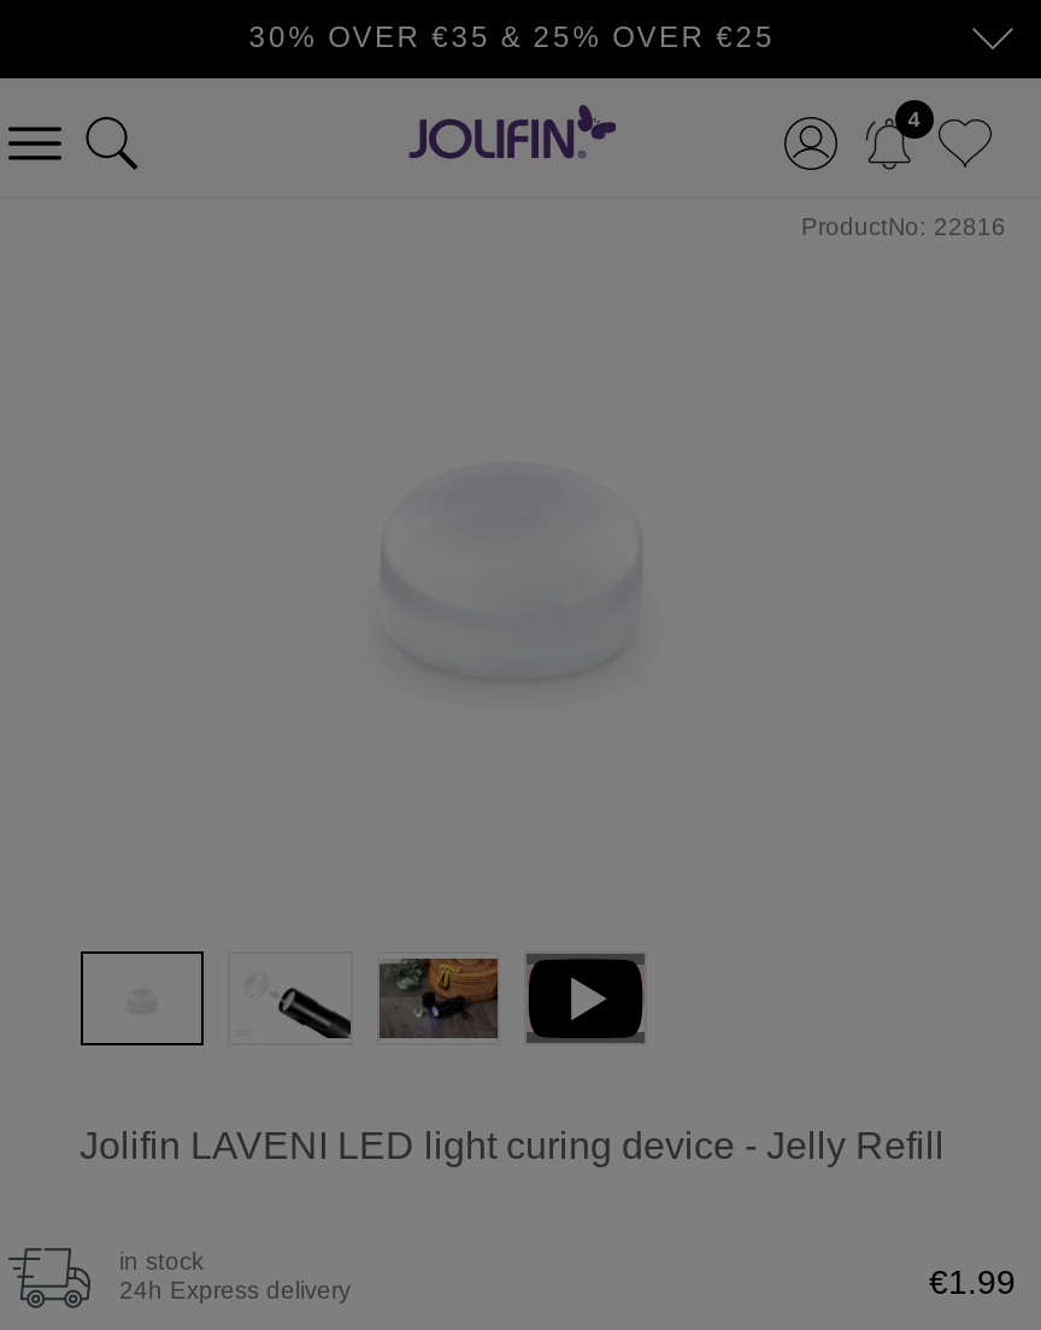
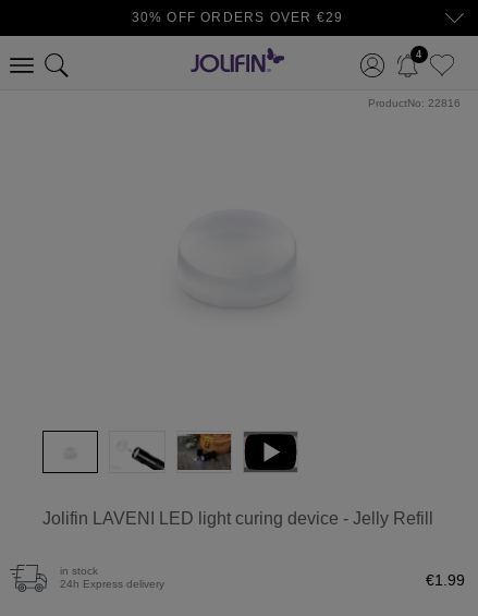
[249,20,775,54] 30% OVER €35 & 25% OVER €25 -> [131,10,343,25] 30% OFF ORDERS OVER €29

